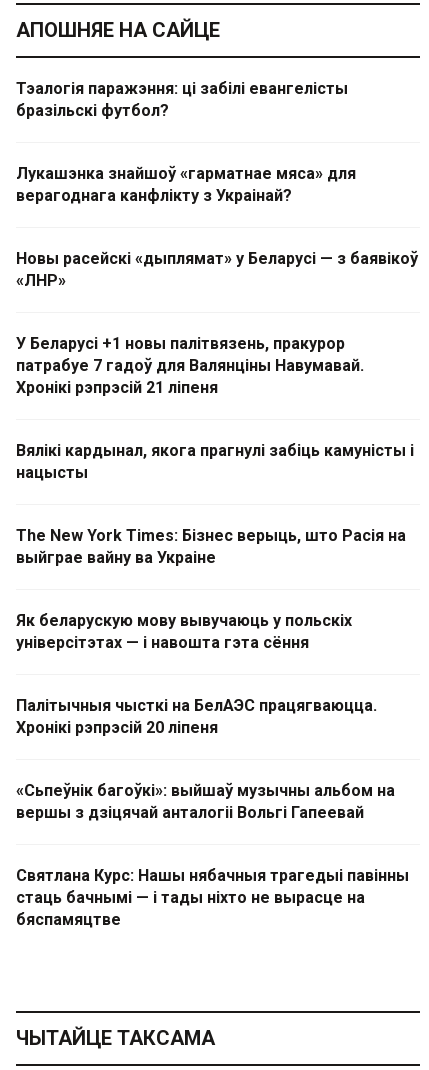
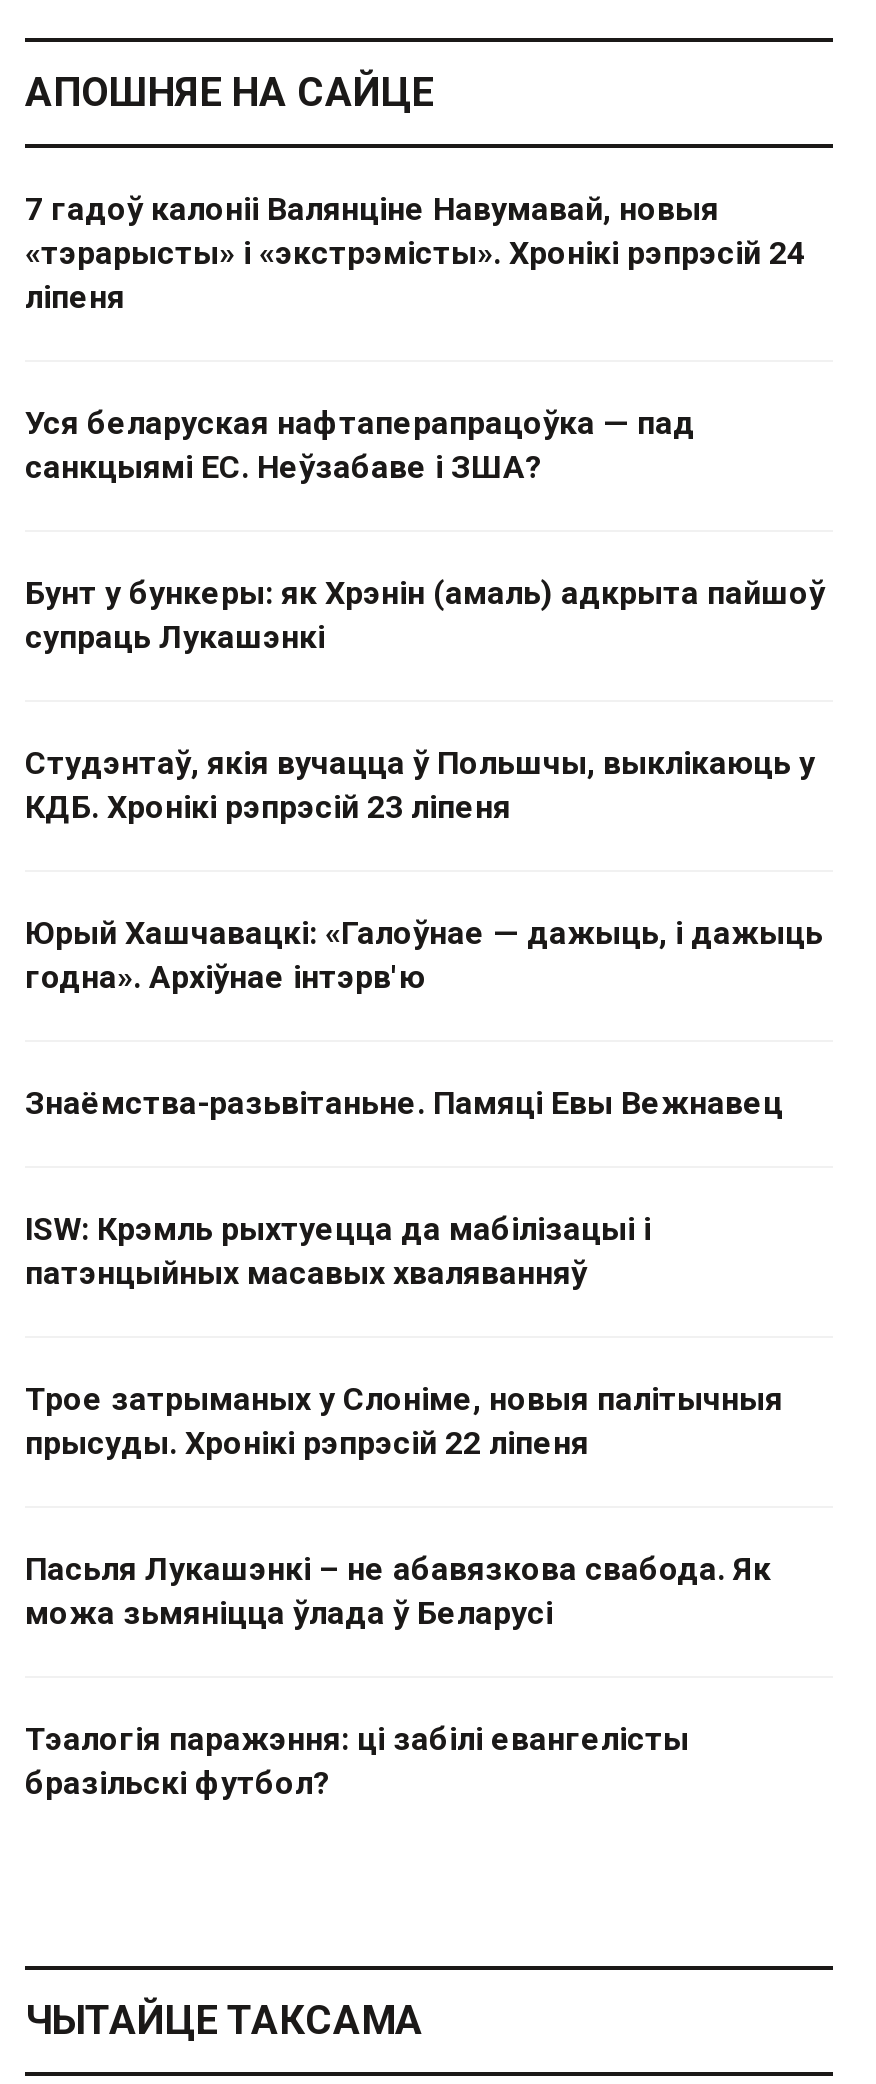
none -> [25,190,825,1632] 7 гадоў калоніі Валянціне Навумавай, новыя | «тэрарысты» і «экстрэмісты». Хронікі рэпрэсій 24 | ліпеня | Уся беларуская нафтаперапрацоўка — пад | санкцыямі ЕС. Неўзабаве і ЗША? | Бунт у бункеры: як Хрэнін (амаль) адкрыта пайшоў | супраць Лукашэнкі | Студэнтаў, якія вучацца ў Польшчы, выклікаюць у | КДБ. Хронікі рэпрэсій 23 ліпеня | Юрый Хашчавацкі: «Галоўнае — дажыць, і дажыць | годна». Архіўнае інтэрв'ю | Знаёмства-разьвітаньне. Памяці Евы Вежнавец | ISW: Крэмль рыхтуецца да мабілізацыі і | патэнцыйных масавых хваляванняў | Трое затрыманых у Слоніме, новыя палітычныя | прысуды. Хронікі рэпрэсій 22 ліпеня | Пасьля Лукашэнкі – не абавязкова свабода. Як | можа зьмяніцца ўлада ў Беларусі
moved [16,79,348,120] -> [25,1720,689,1802]: Тэалогія паражэння: ці забілі евангелісты | бразільскі футбол?
[16,164,418,929] Лукашэнка знайшоў «гарматнае мяса» для | верагоднага канфлікту з Украінай? | Новы расейскі «дыплямат» у Беларусі — з баявікоў | «ЛНР» | У Беларусі +1 новы палітвязень, пракурор | патрабуе 7 гадоў для Валянціны Навумавай. | Хронікі рэпрэсій 21 ліпеня | Вялікі кардынал, якога прагнулі забіць камуністы і | нацысты | The New York Times: Бізнес верыць, што Расія на | выйграе вайну ва Украіне | Як беларускую мову вывучаюць у польскіх | універсітэтах — і навошта гэта сёння | Палітычныя чысткі на БелАЭС працягваюцца. | Хронікі рэпрэсій 20 ліпеня | «Сьпеўнік багоўкі»: выйшаў музычны альбом на | вершы з дзіцячай анталогіі Вольгі Гапеевай | Святлана Курс: Нашы нябачныя трагедыі павінны | стаць бачнымі — і тады ніхто не вырасце на | бяспамяцтве -> none

